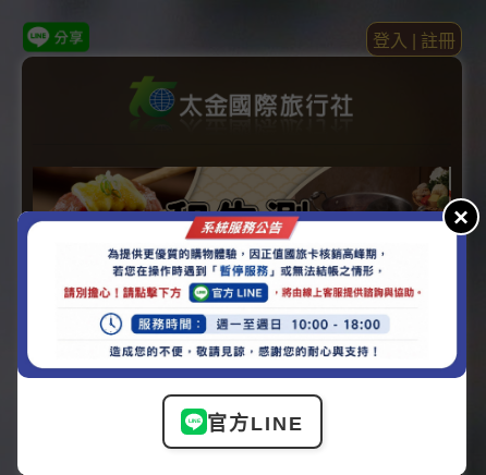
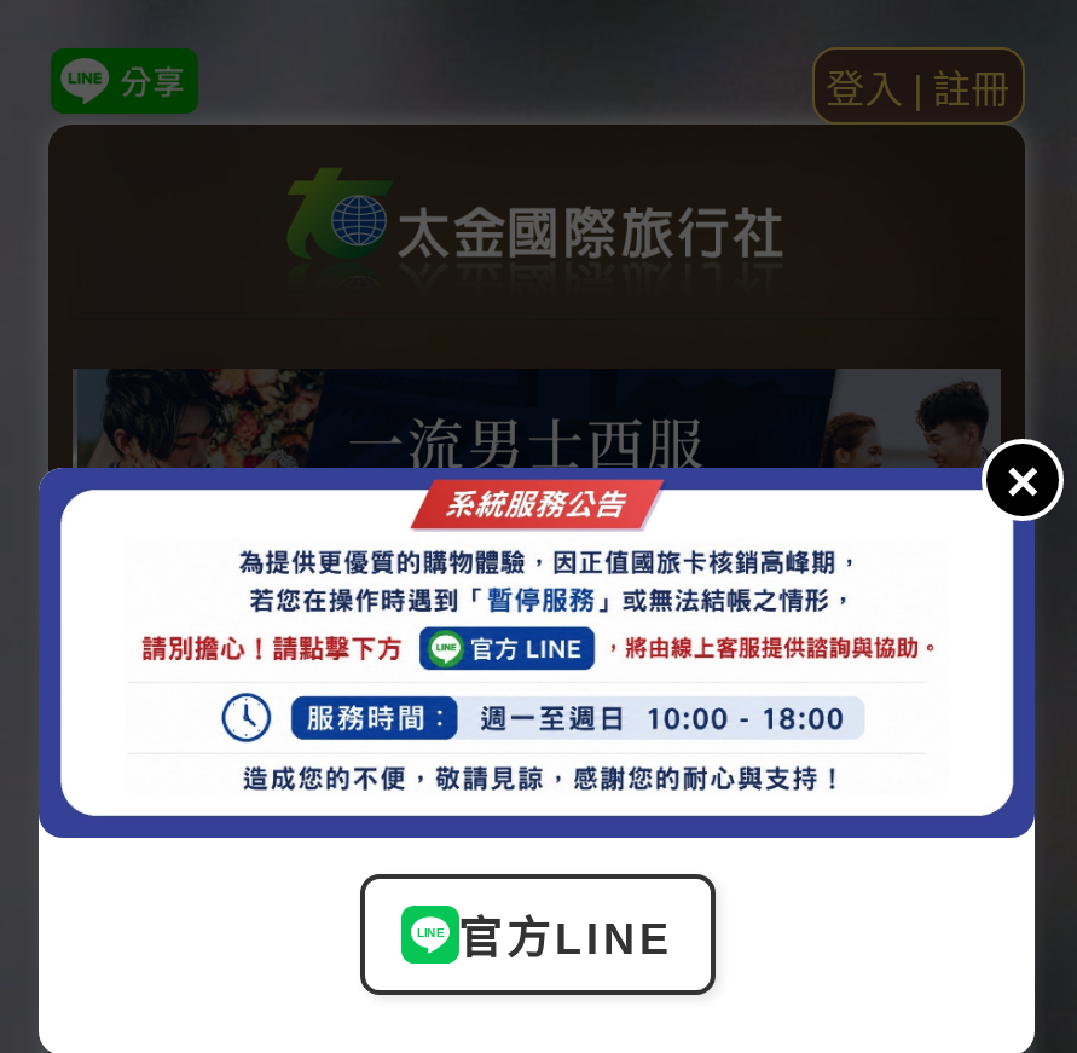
[34,167,450,211] [image] -> [73,369,1001,468] [image]

